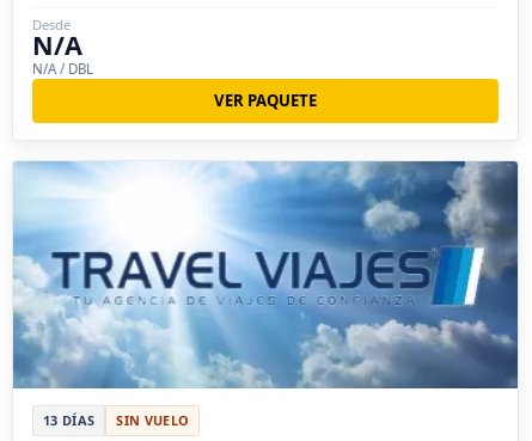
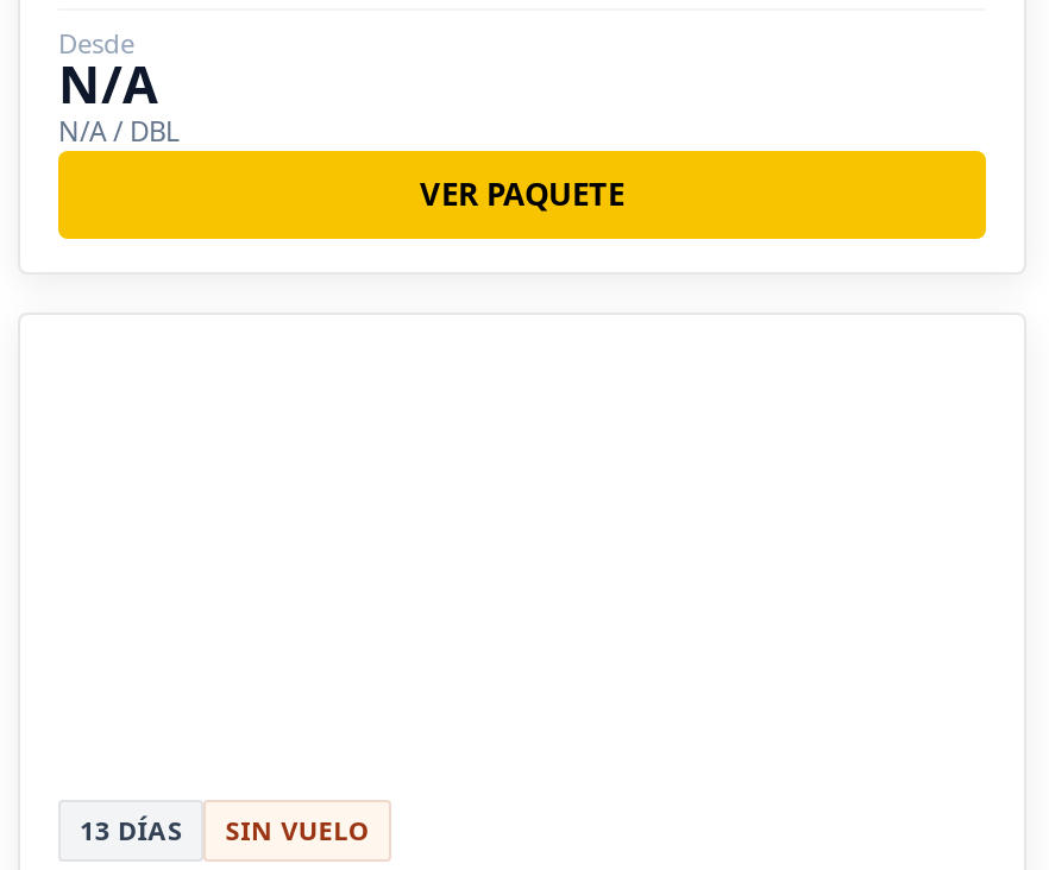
[12,160,519,390] [image] -> none

